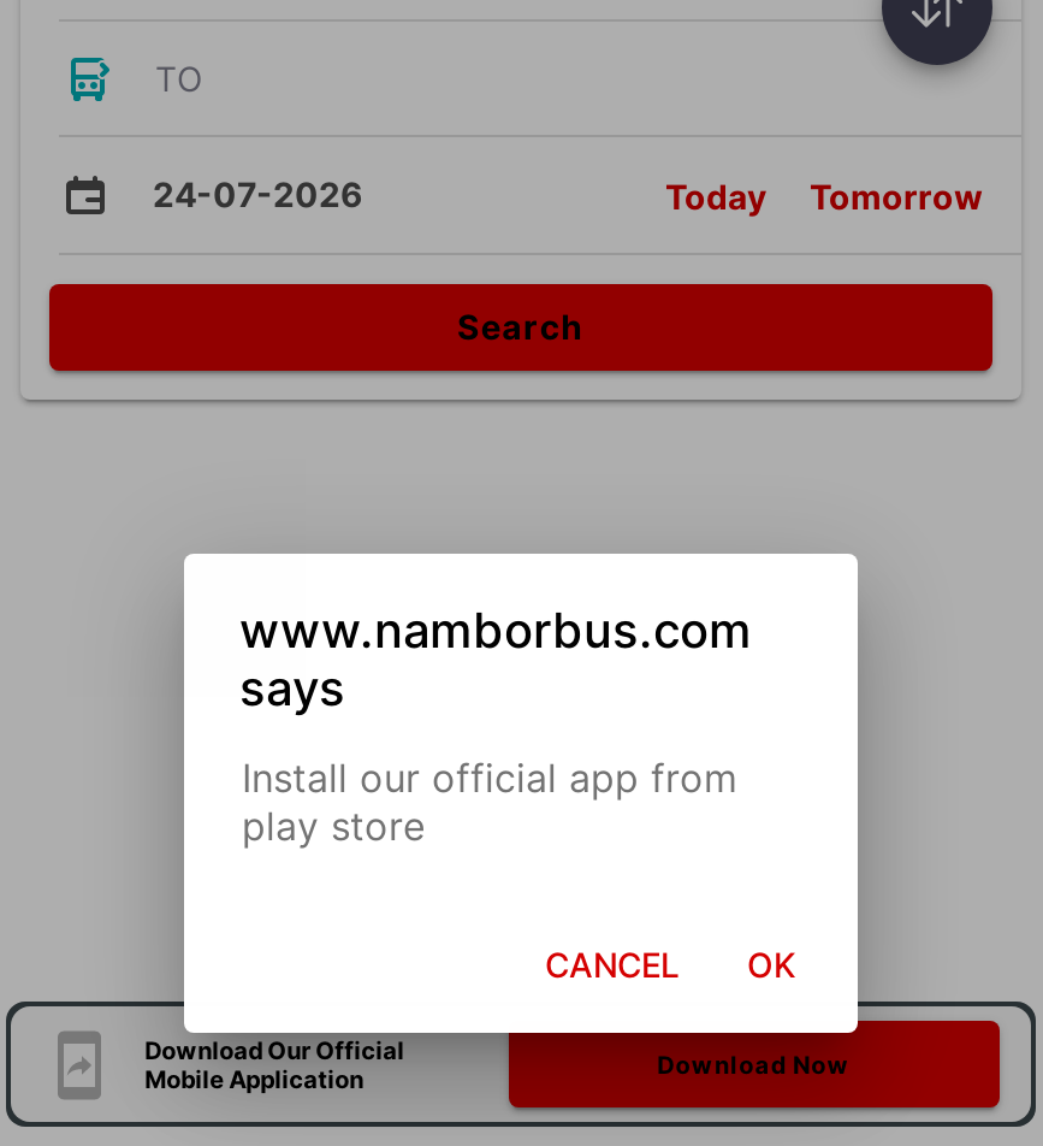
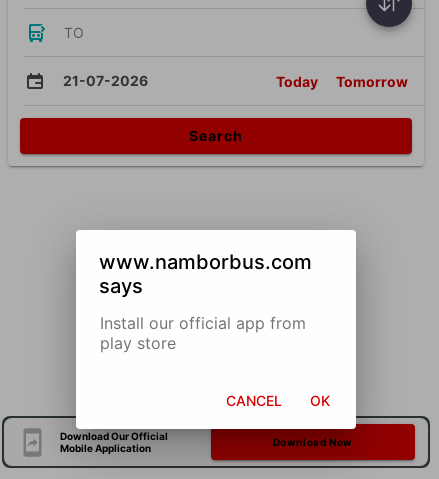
[153,173,362,214] 24-07-2026 -> [63,72,148,89] 21-07-2026

